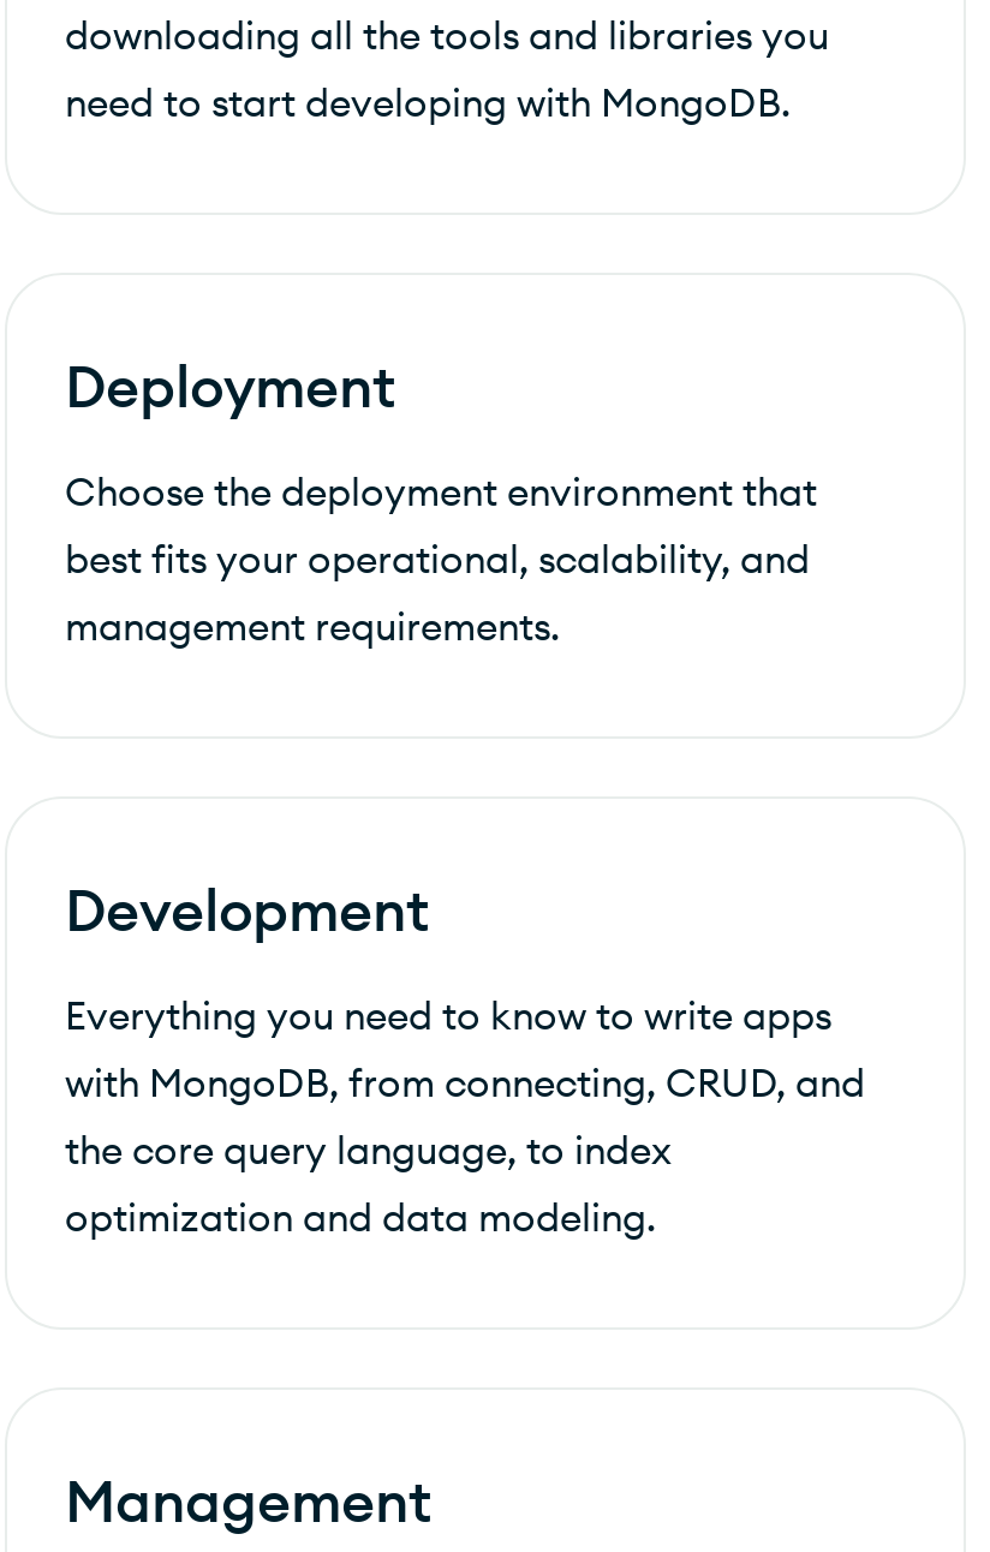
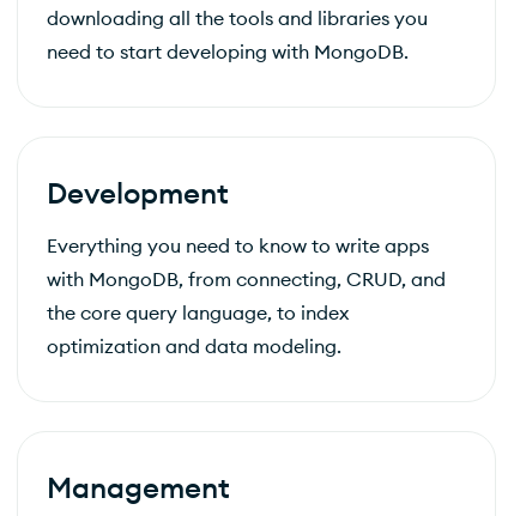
[65,350,817,650] Deployment | Choose the deployment environment that | best fits your operational, scalability, and | management requirements. -> none

